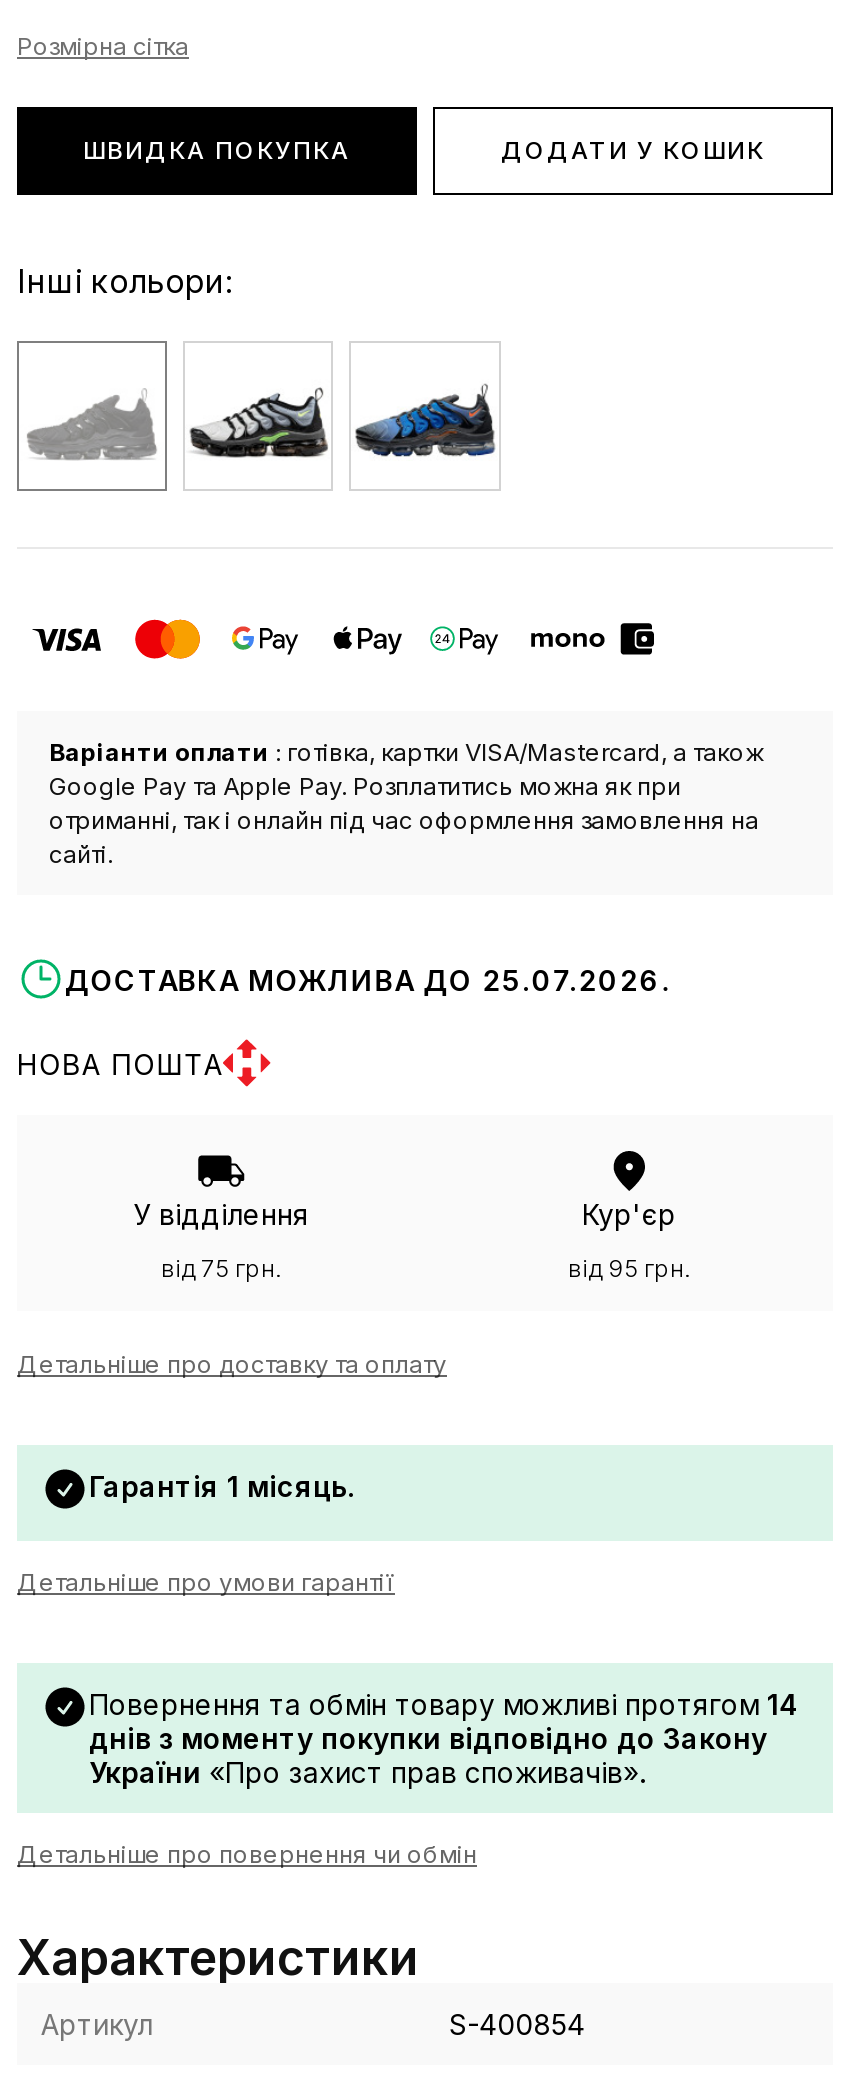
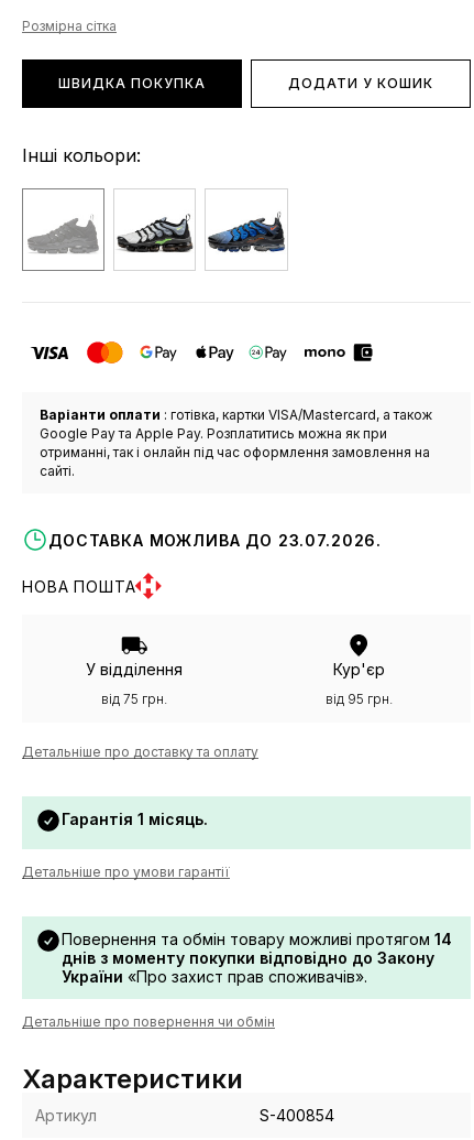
[65,962,671,996] ДОСТАВКА МОЖЛИВА ДО 25.07.2026. -> [48,531,382,549] ДОСТАВКА МОЖЛИВА ДО 23.07.2026.

